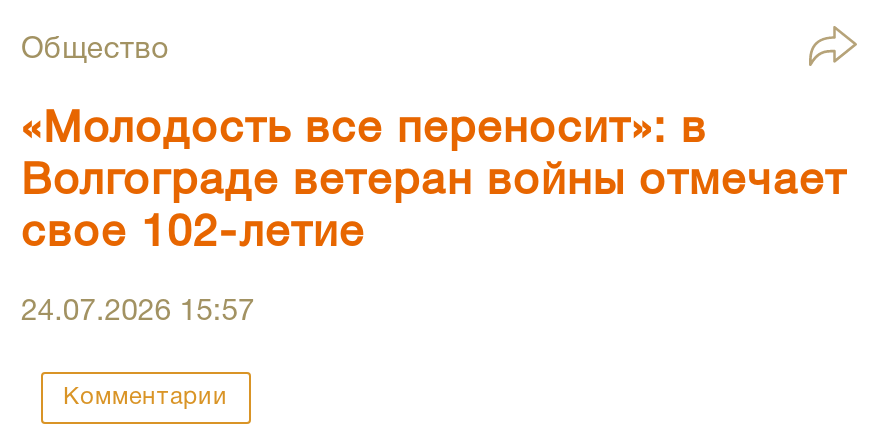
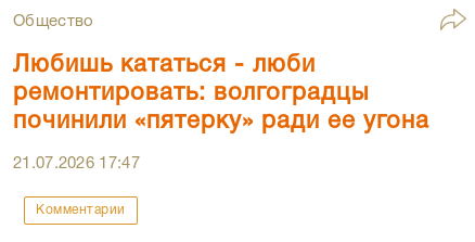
[21,111,847,255] «Молодость все переносит»: в | Волгограде ветеран войны отмечает | свое 102-летие -> [13,55,429,133] Любишь кататься - люби | ремонтировать: волгоградцы | починили «пятерку» ради ее угона
[21,299,255,327] 24.07.2026 15:57 -> [13,157,140,172] 21.07.2026 17:47

